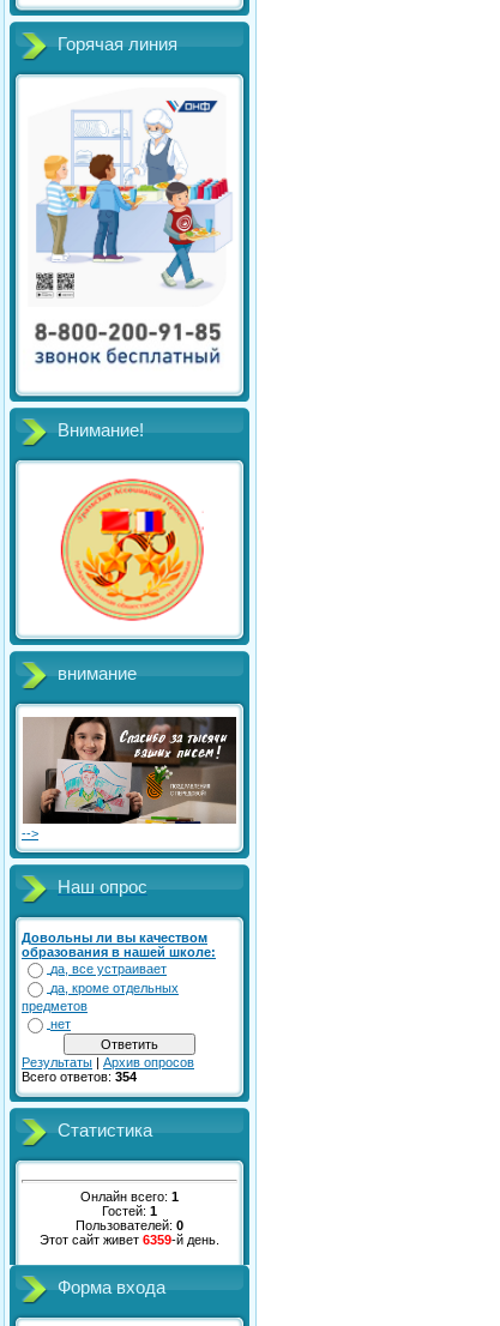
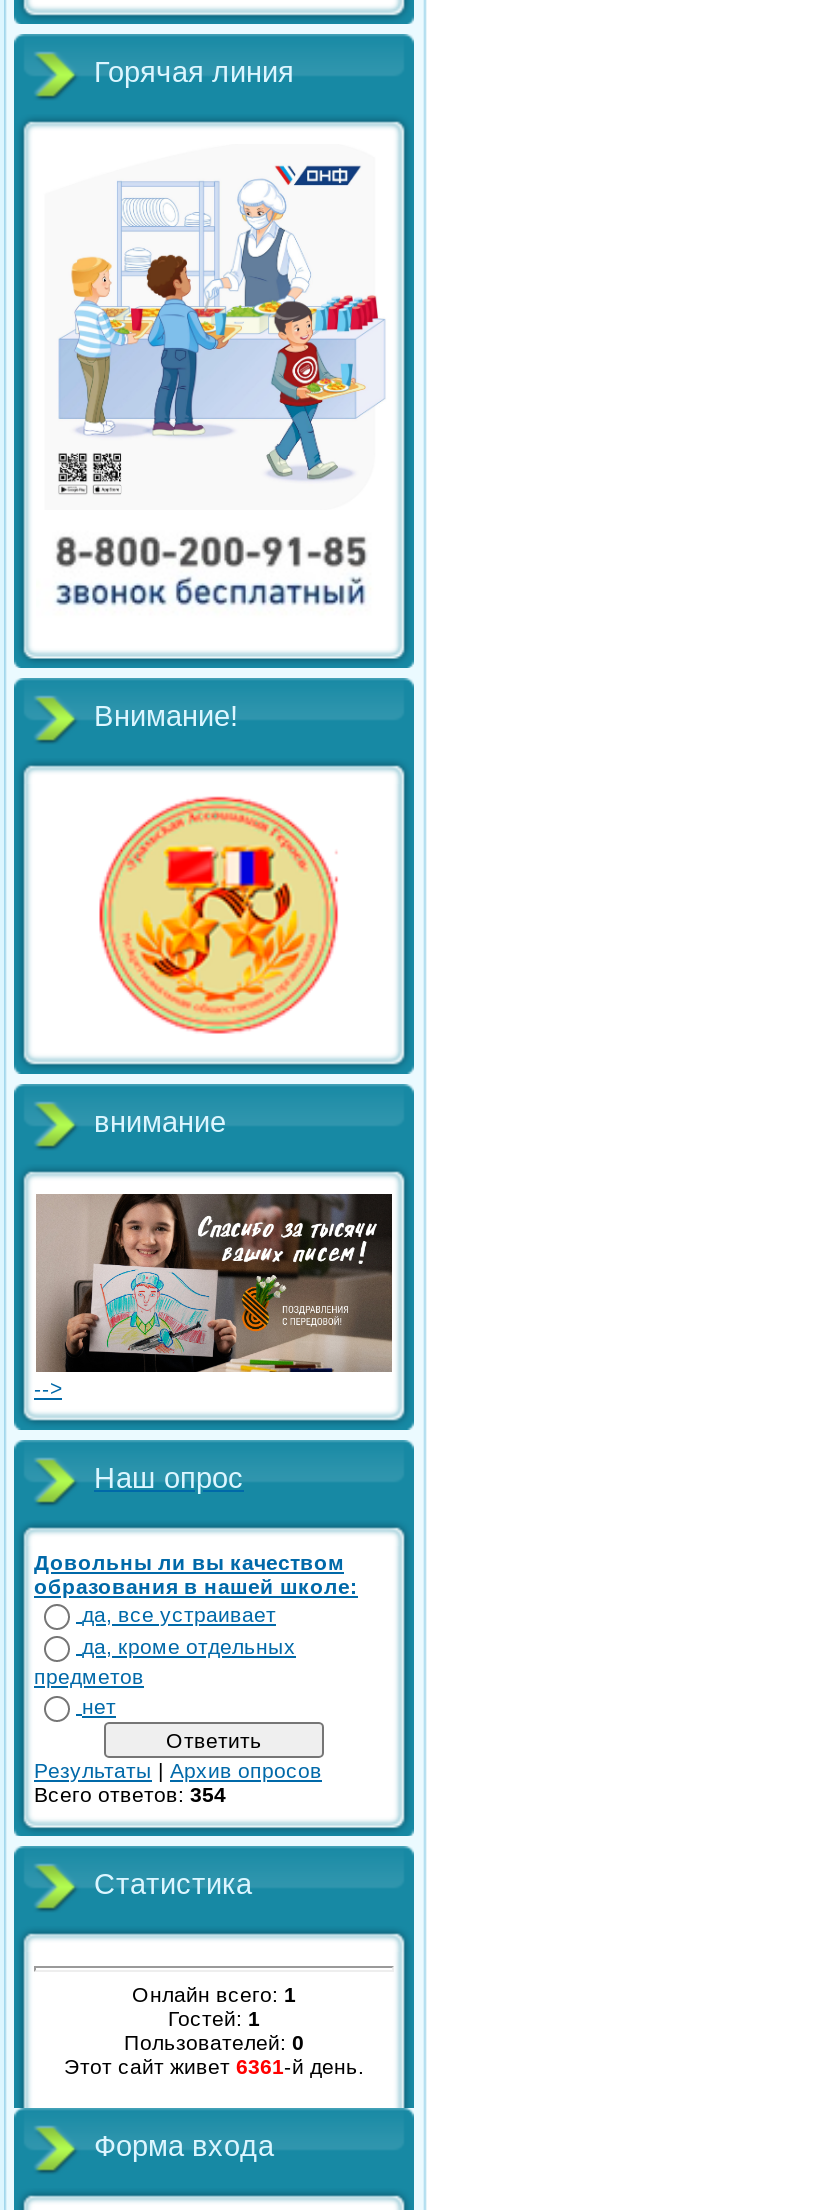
[40,1233,219,1247] Этот сайт живет 6359-й день. -> [64,2054,364,2078] Этот сайт живет 6361-й день.

